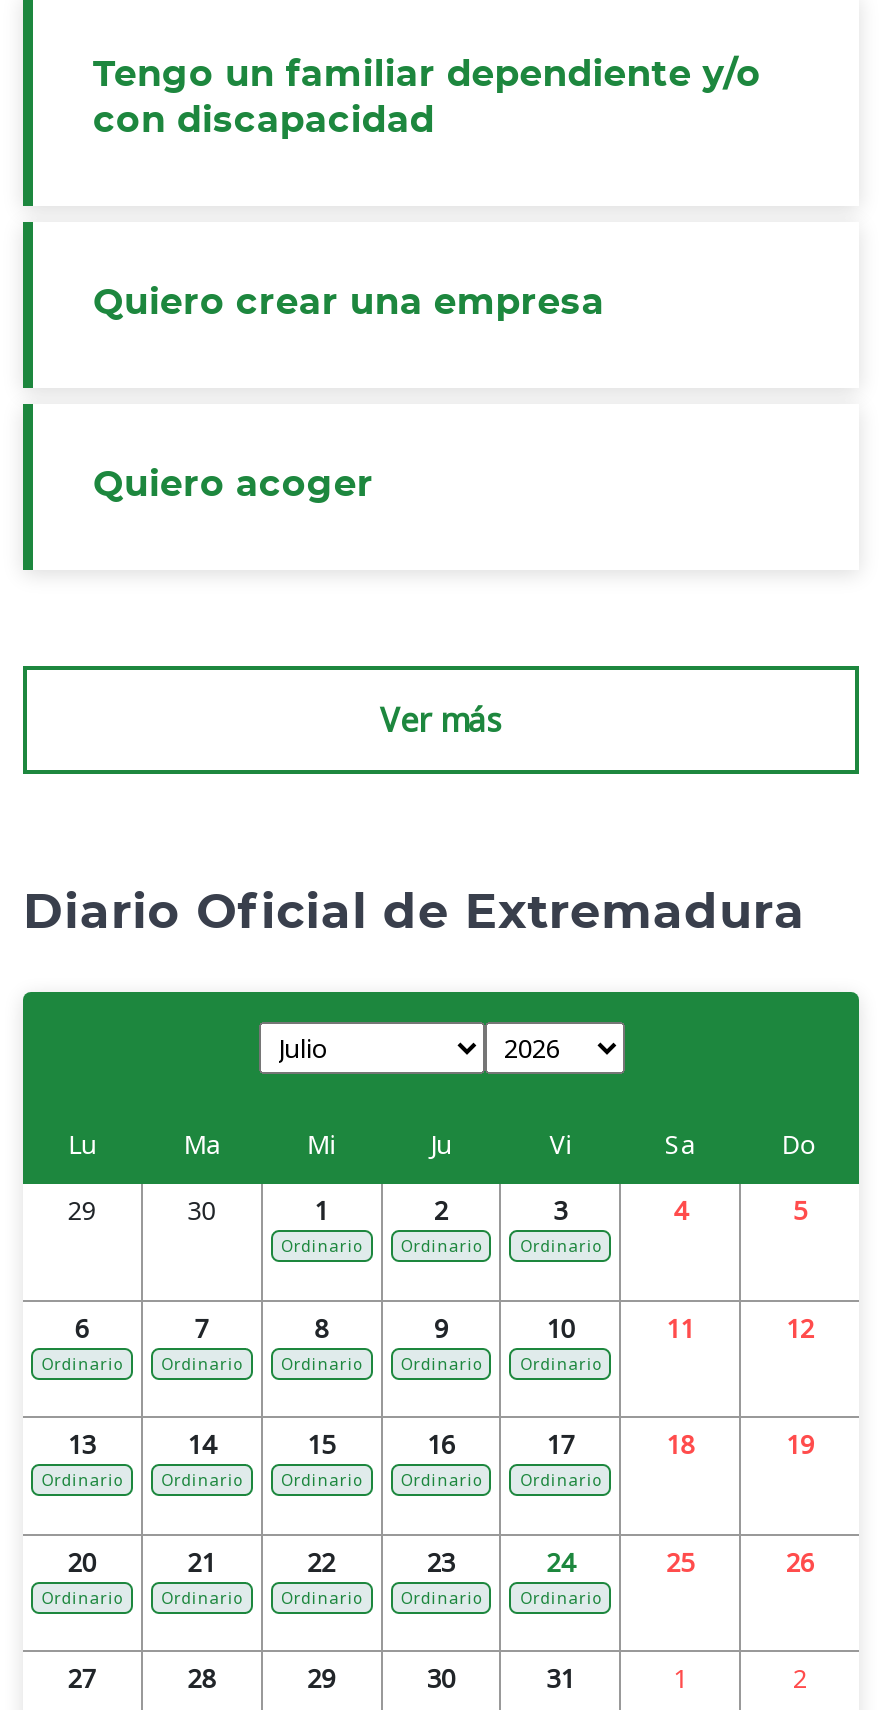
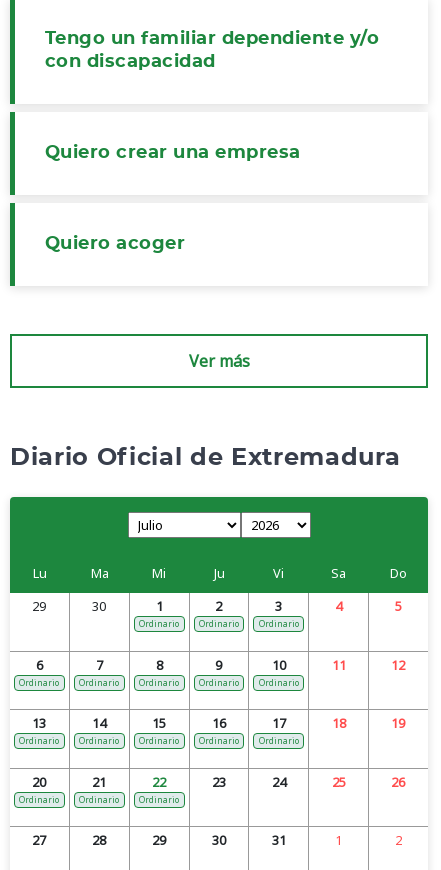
[401,1585,481,1607] Ordinario -> none
[521,1585,601,1607] Ordinario -> none

